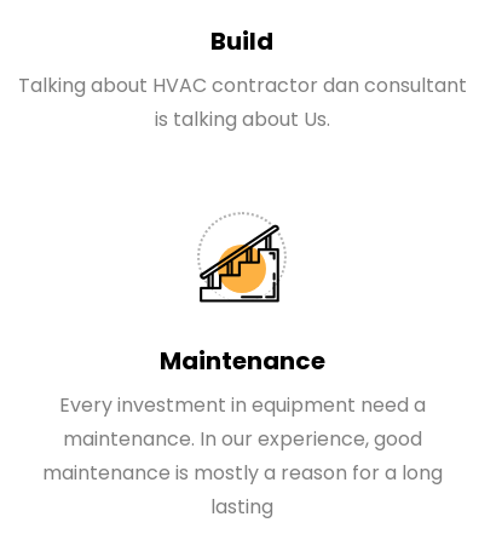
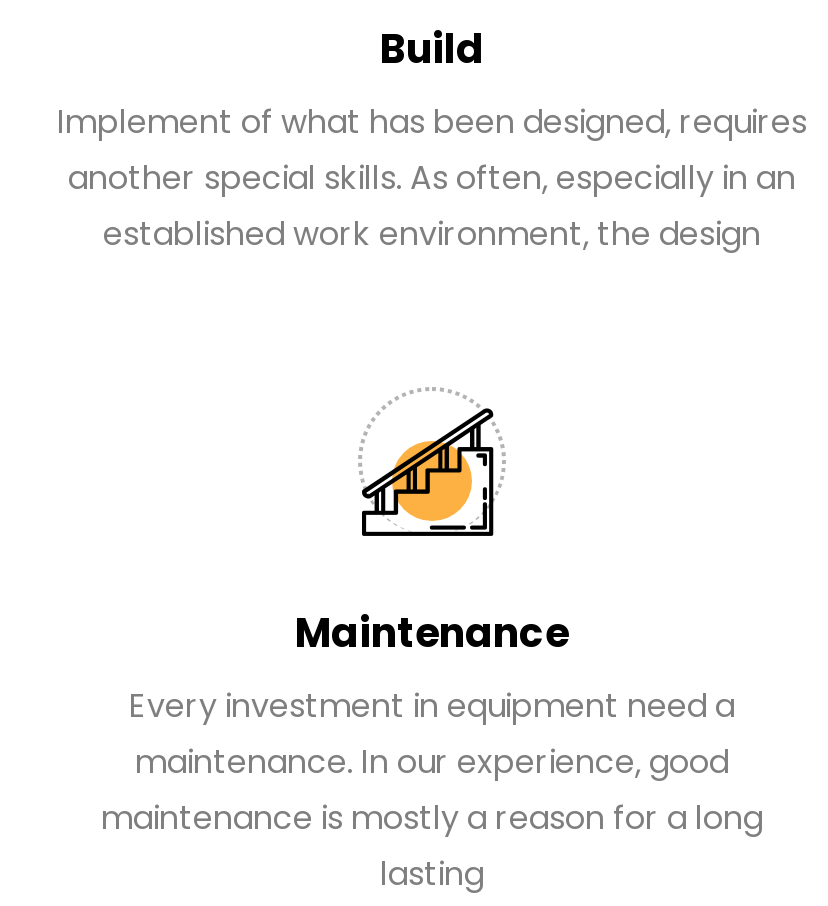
[18,72,466,134] Talking about HVAC contractor dan consultant | is talking about Us. -> [57,100,807,258] Implement of what has been designed, requires | another special skills. As often, especially in an | established work environment, the design

